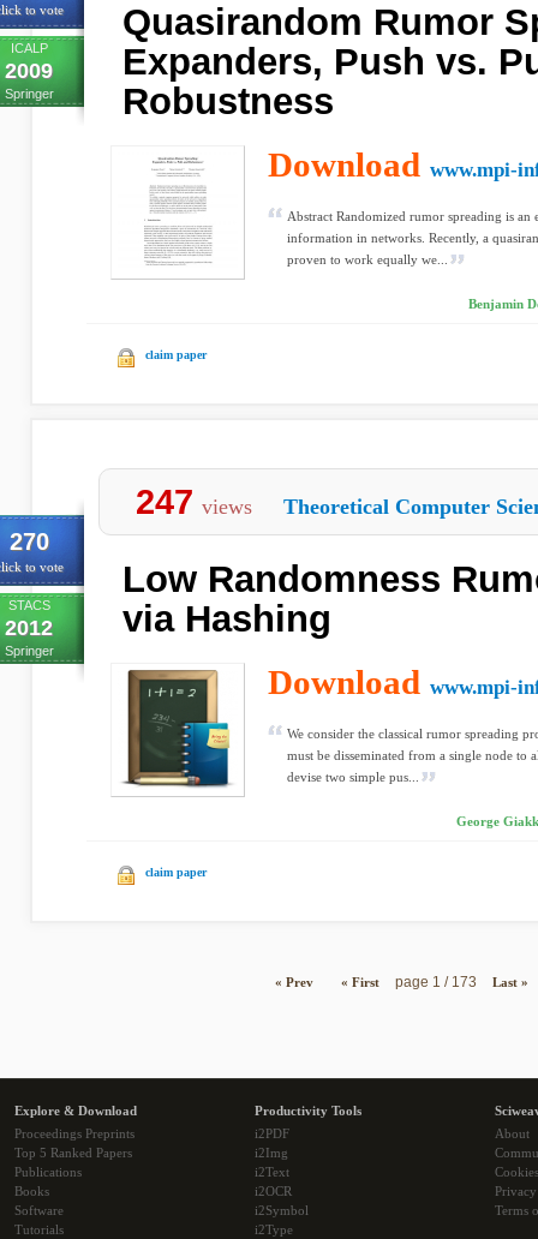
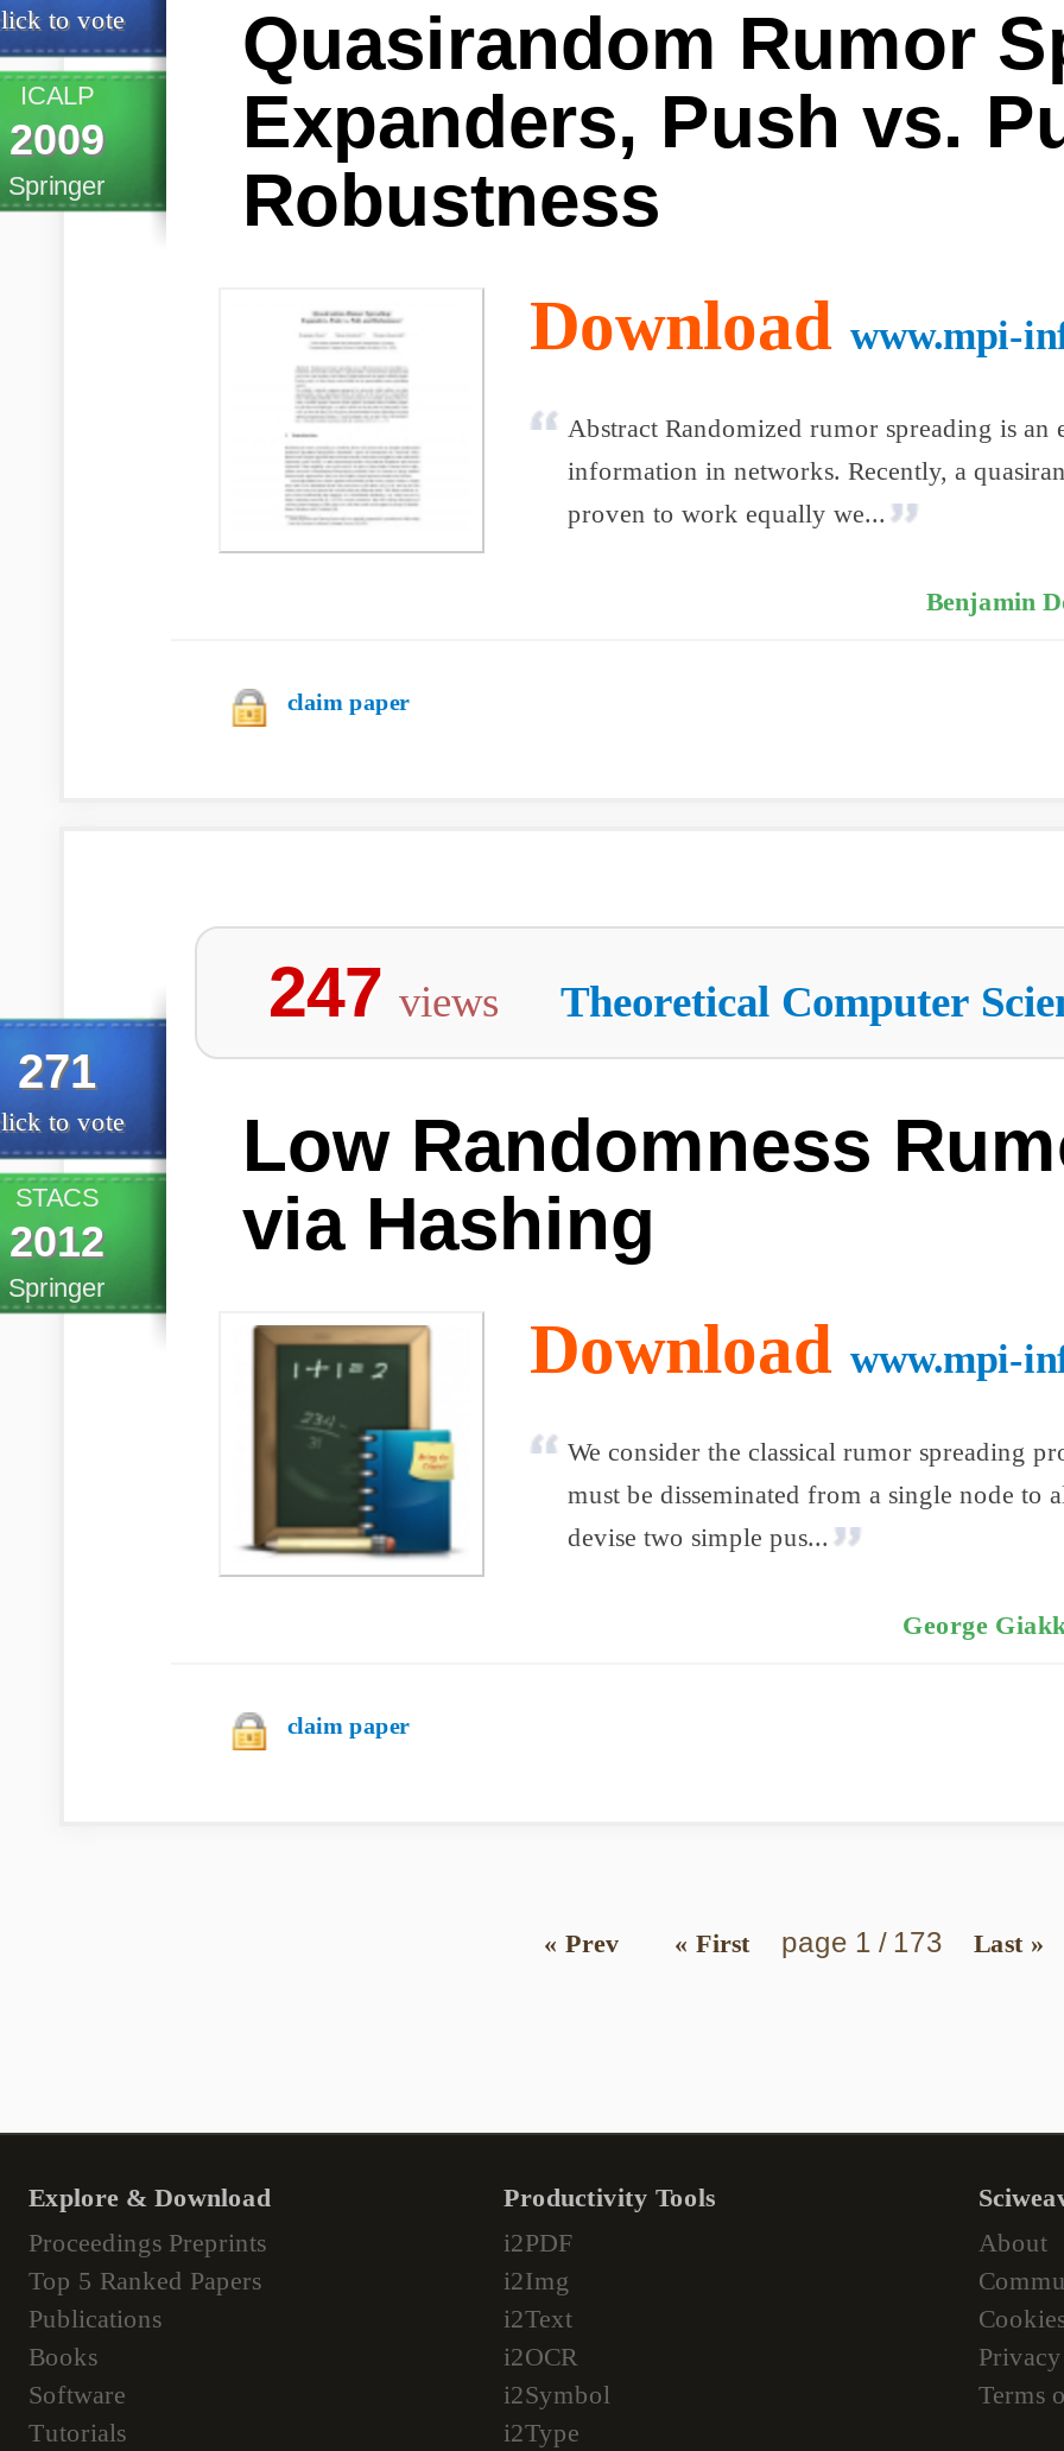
[9,528,49,555] 270 -> [18,1045,96,1097] 271

